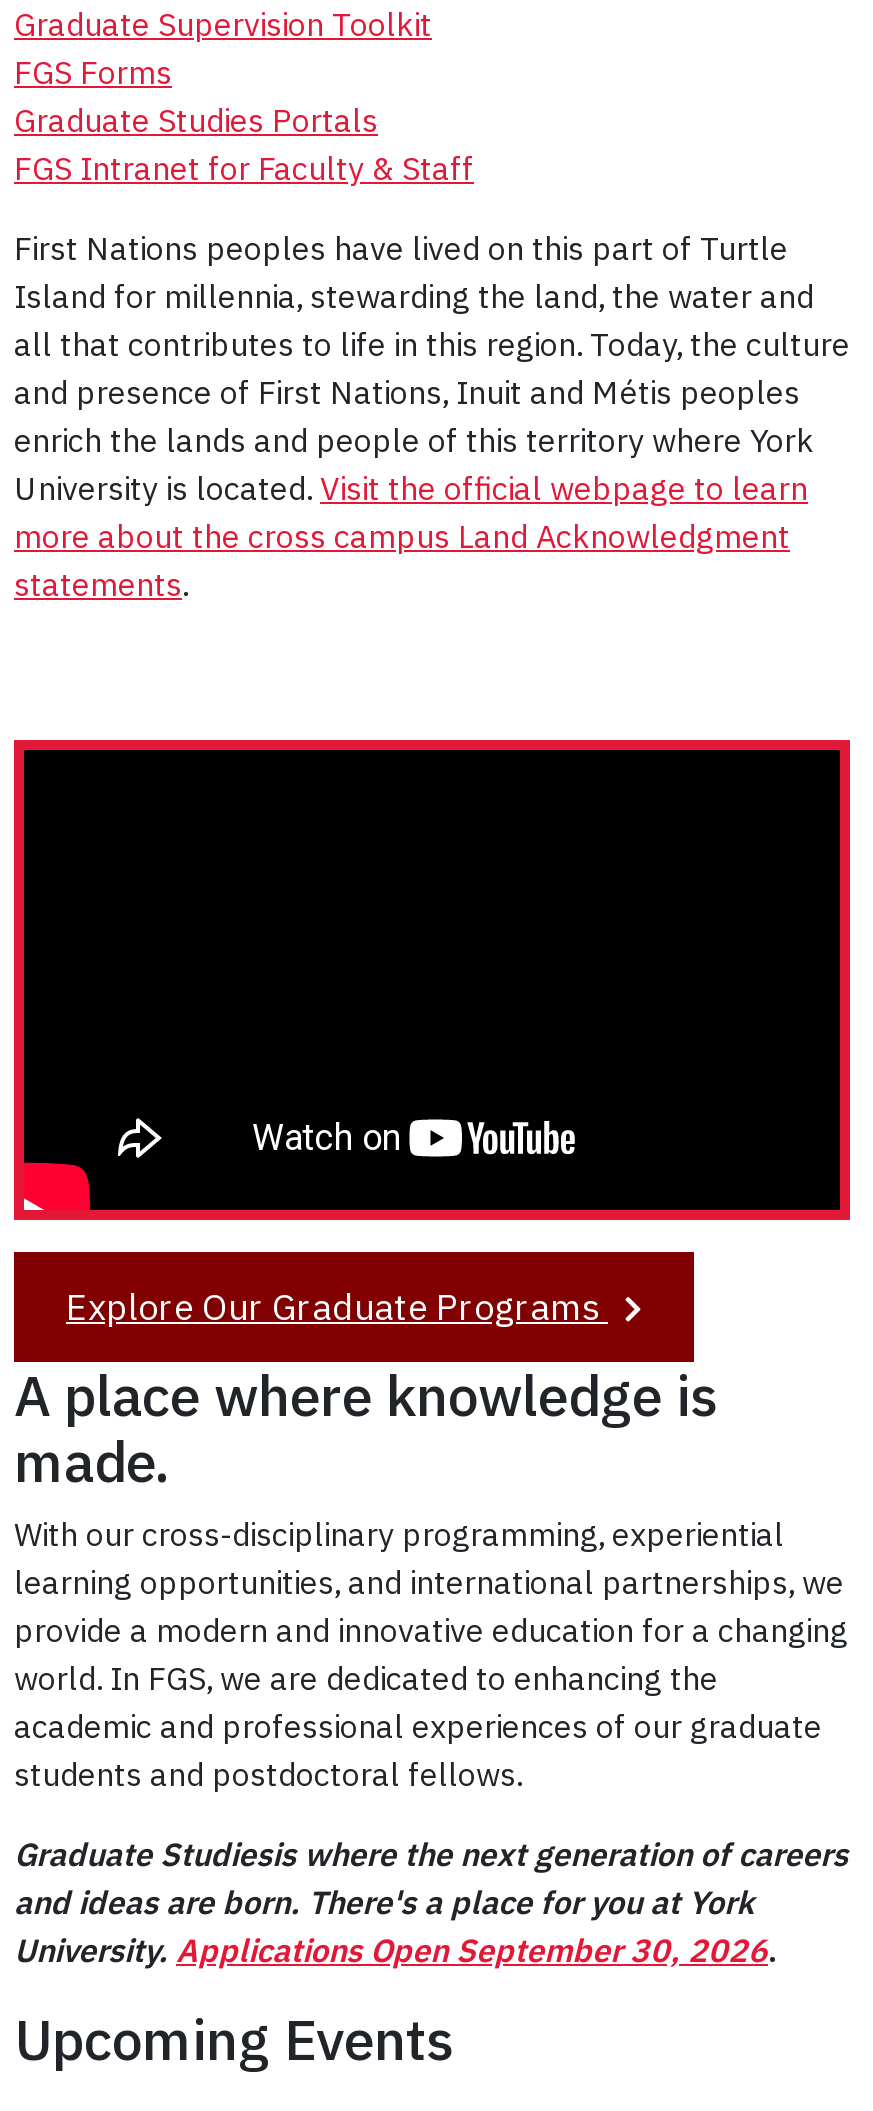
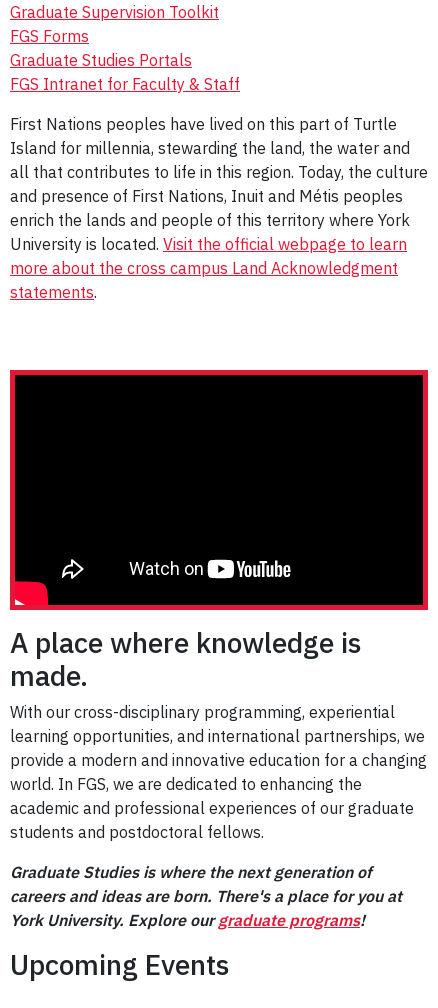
[66,1284,608,1330] Explore Our Graduate Programs -> none
[14,1834,848,1970] Graduate Studiesis where the next generation of careers | and ideas are born. There's a place for you at York | University. Applications Open September 30, 2026. -> [10,862,402,930] Graduate Studiesis where the next generation of | careers and ideas are born. There's a place for you at | York University. Explore our graduate programs!

